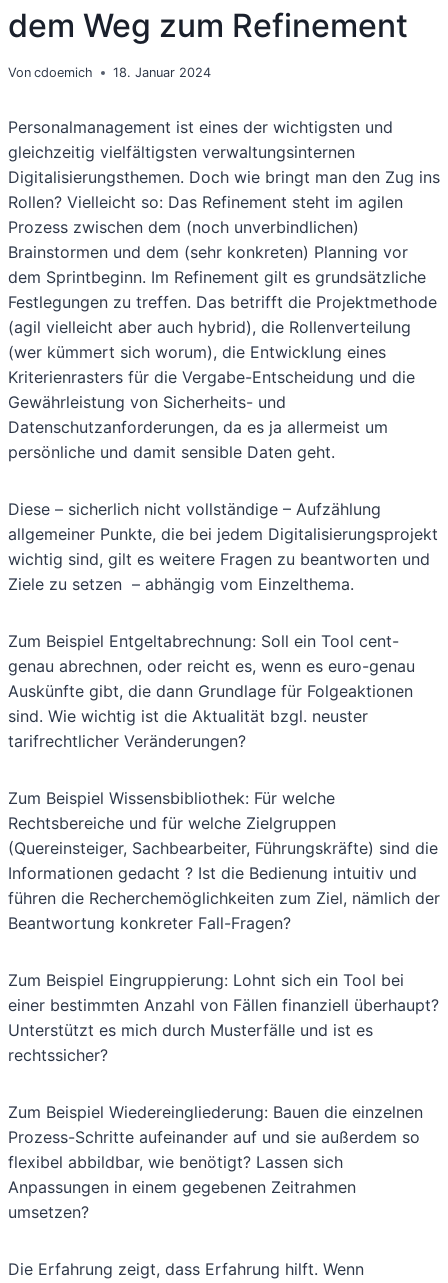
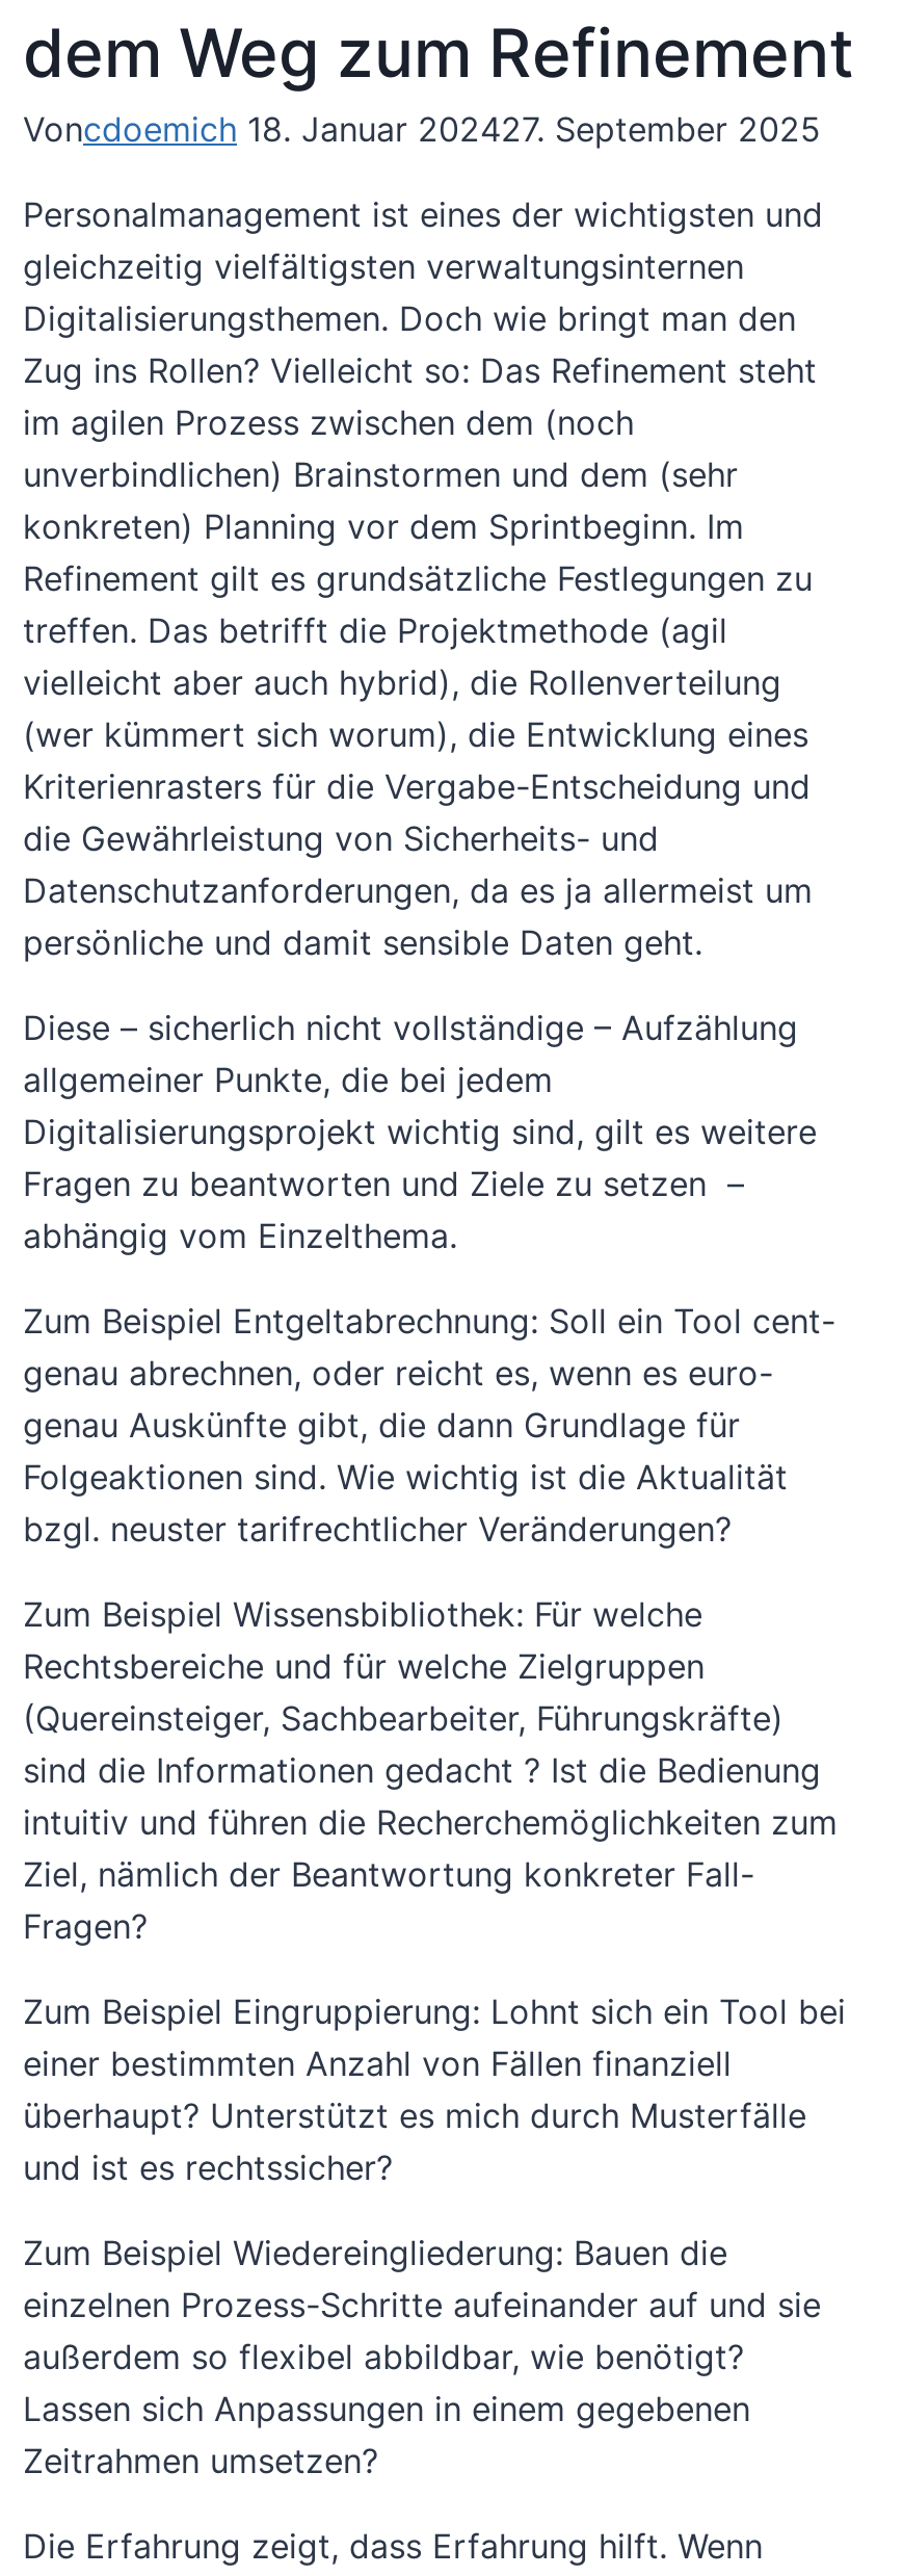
[8,65,211,80] Von cdoemich | 18. Januar 2024 -> [23,109,821,150] Voncdoemich 18. Januar 202427. September 2025

